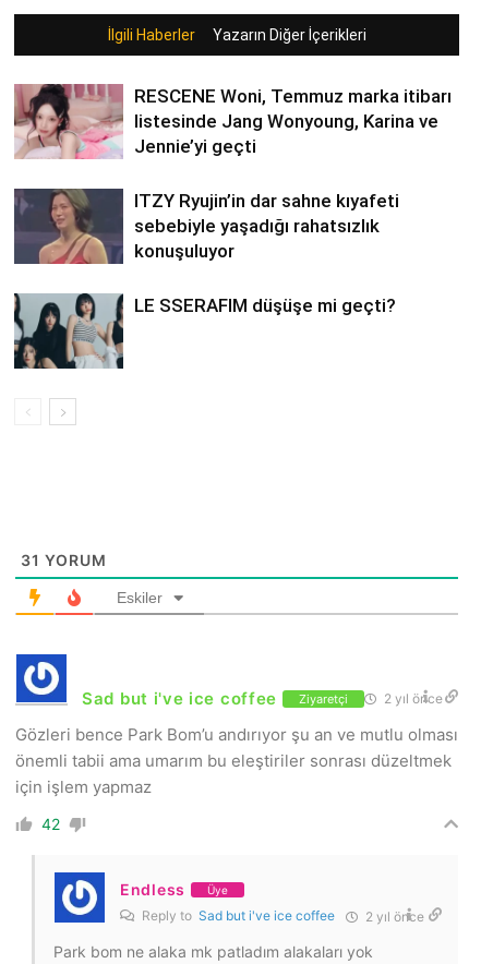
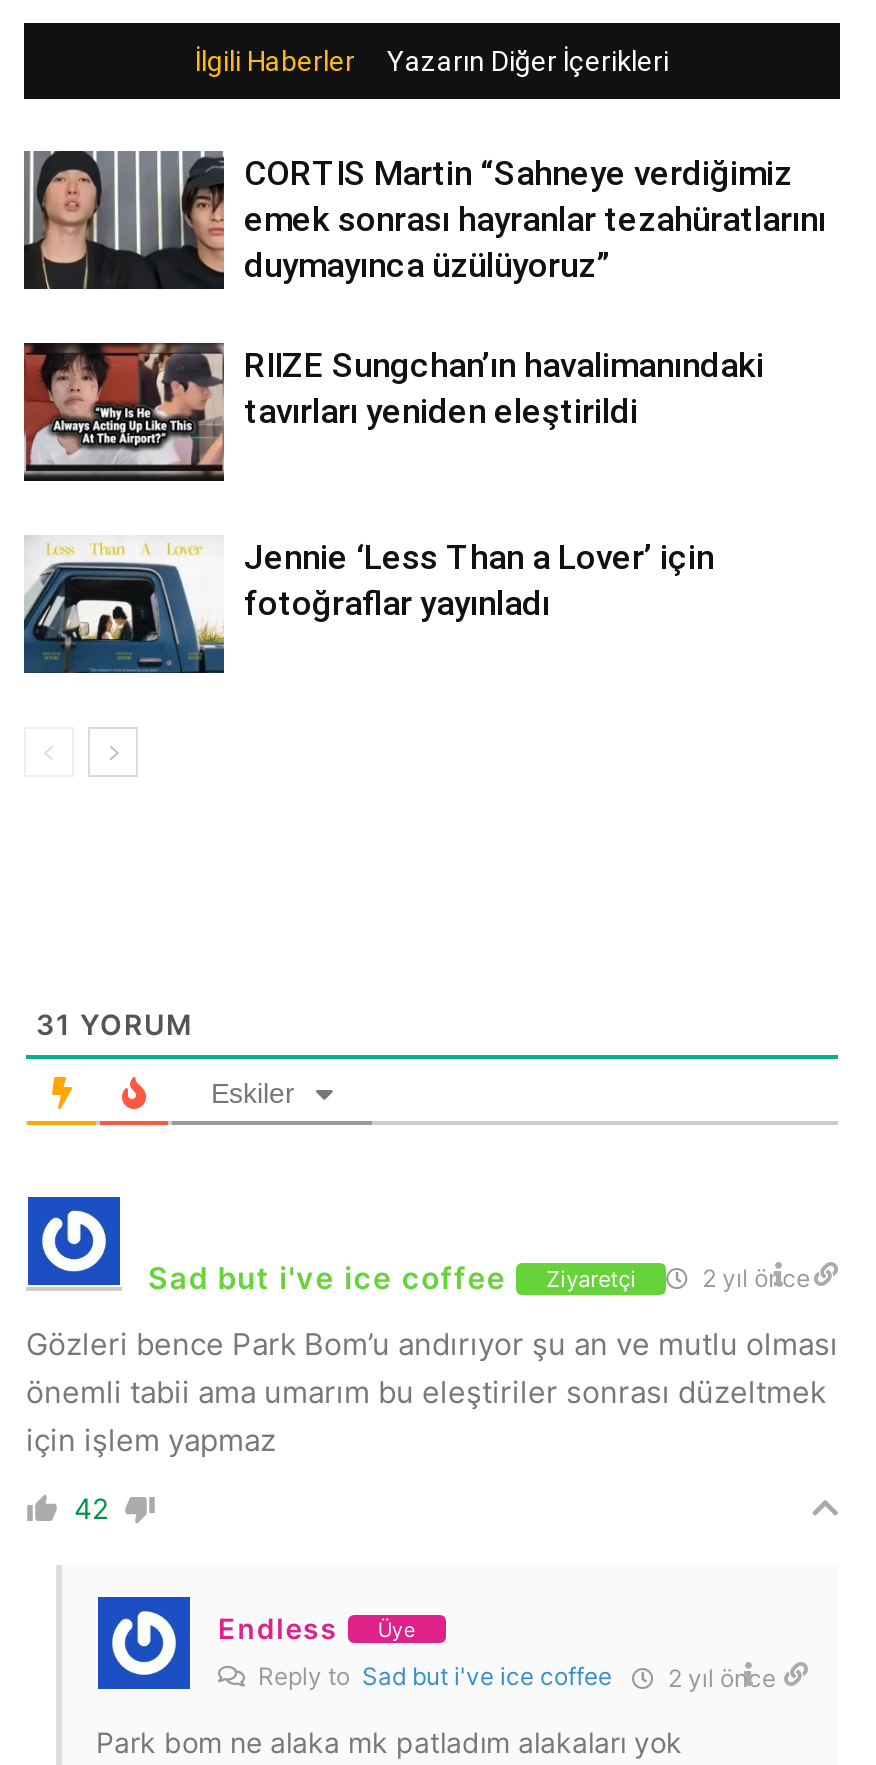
[14,83,452,159] [image] | RESCENE Woni, Temmuz marka itibarı | listesinde Jang Wonyoung, Karina ve | Jennie’yi geçti -> [22,151,826,291] [image] | CORTIS Martin “Sahneye verdiğimiz | emek sonrası hayranlar tezahüratlarını | duymayınca üzülüyoruz”
[13,189,399,265] [image] | ITZY Ryujin’in dar sahne kıyafeti | sebebiyle yaşadığı rahatsızlık | konuşuluyor -> [24,343,764,483] [image] | RIIZE Sungchan’ın havalimanındaki | tavırları yeniden eleştirildi
[13,292,396,370] [image] | LE SSERAFIM düşüşe mi geçti? -> [22,535,714,675] [image] | Jennie ‘Less Than a Lover’ için | fotoğraflar yayınladı

